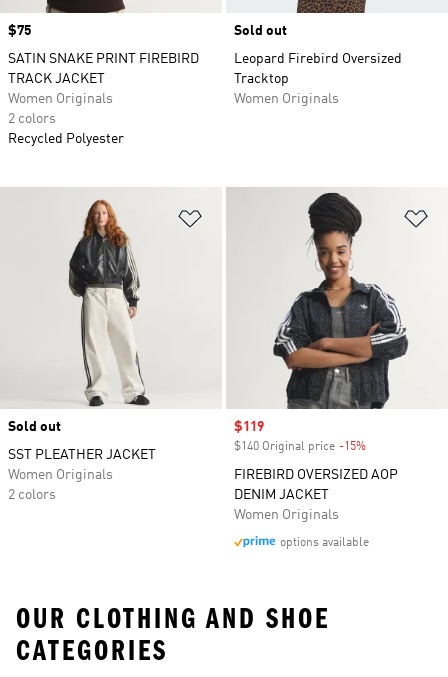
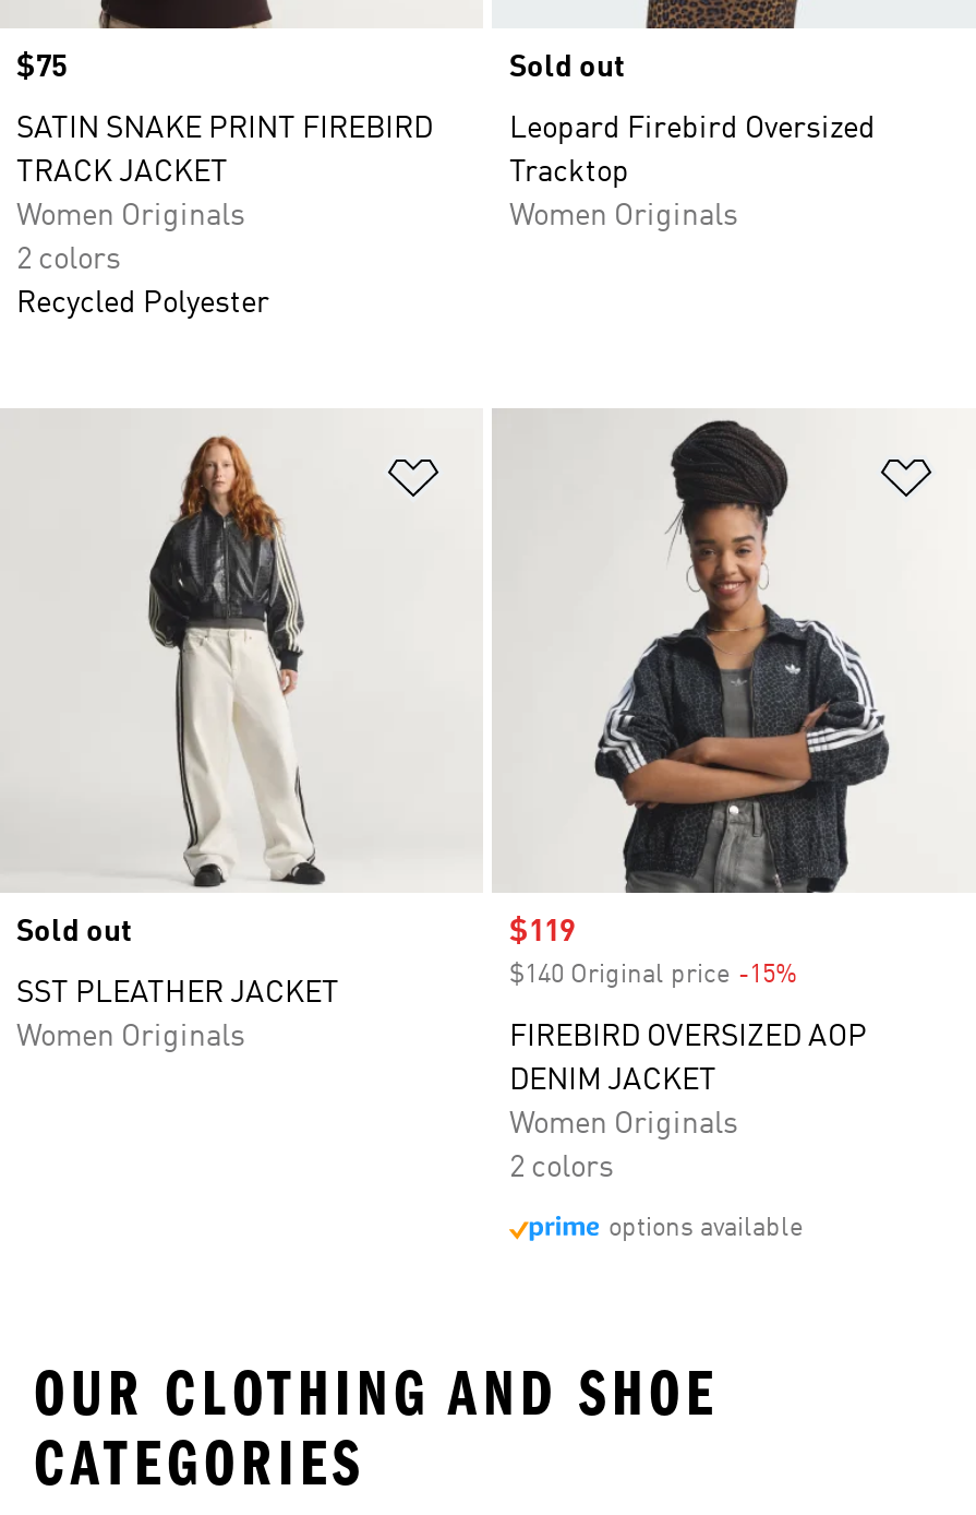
[8,488,56,502] 2 colors -> none
none -> [509,1153,614,1183] 2 colors

